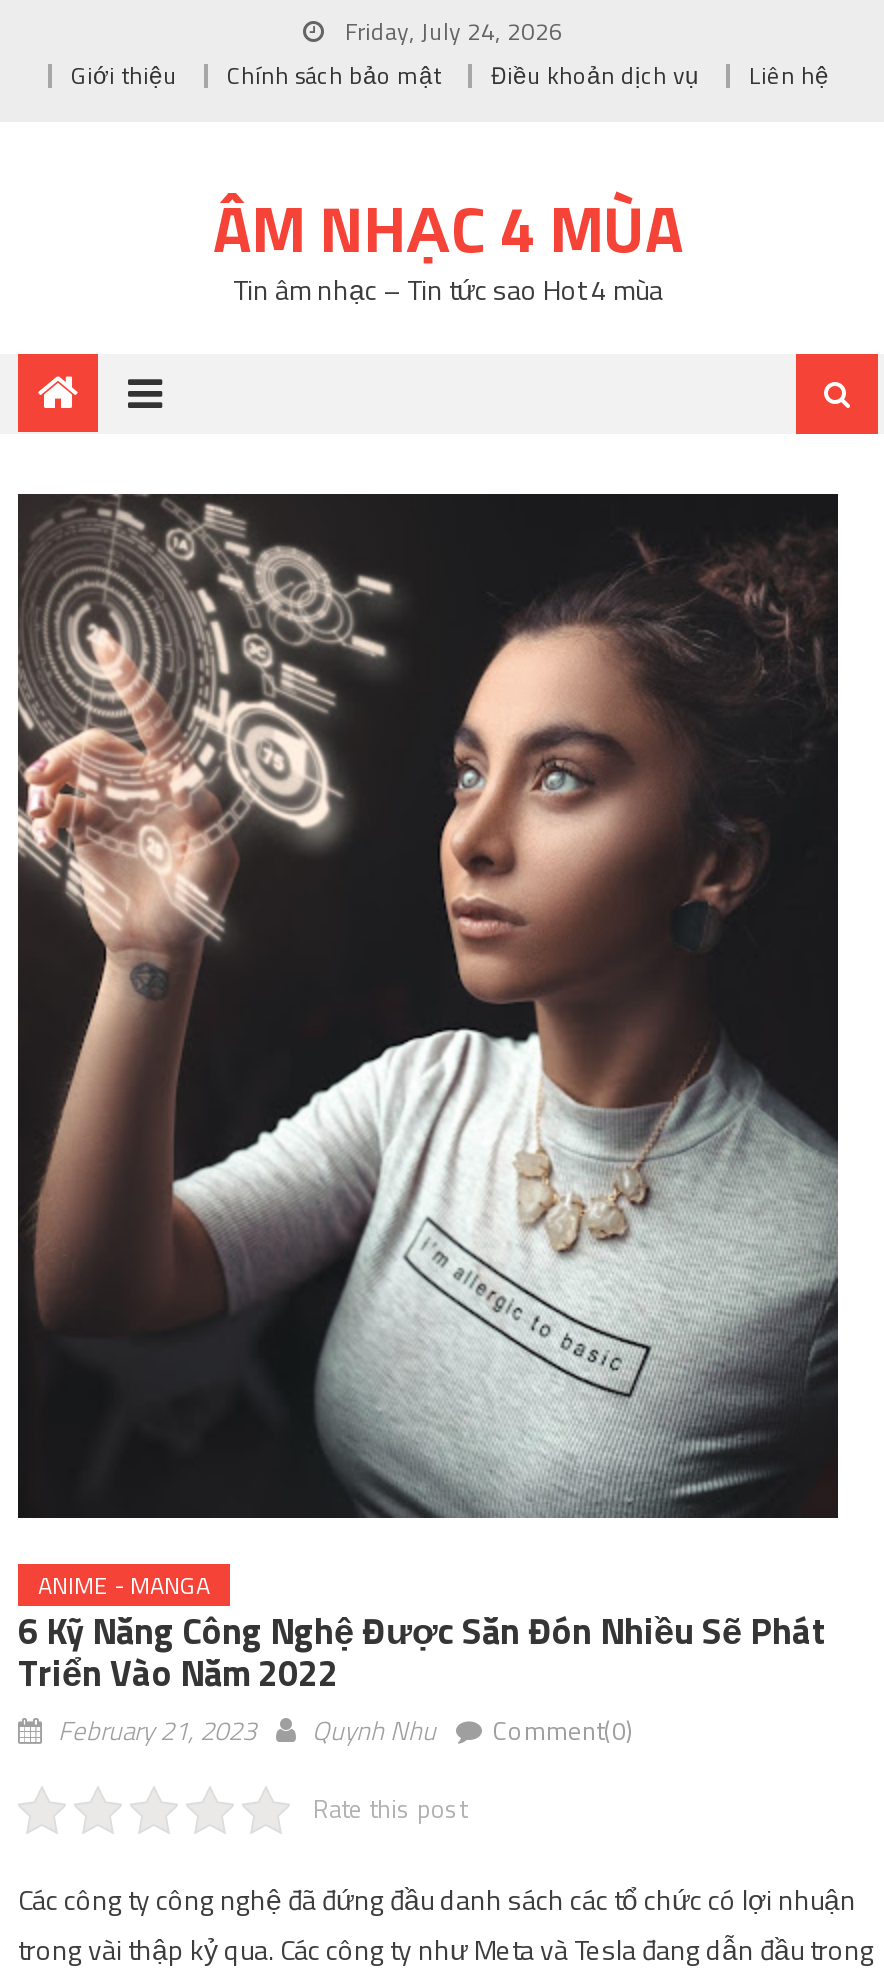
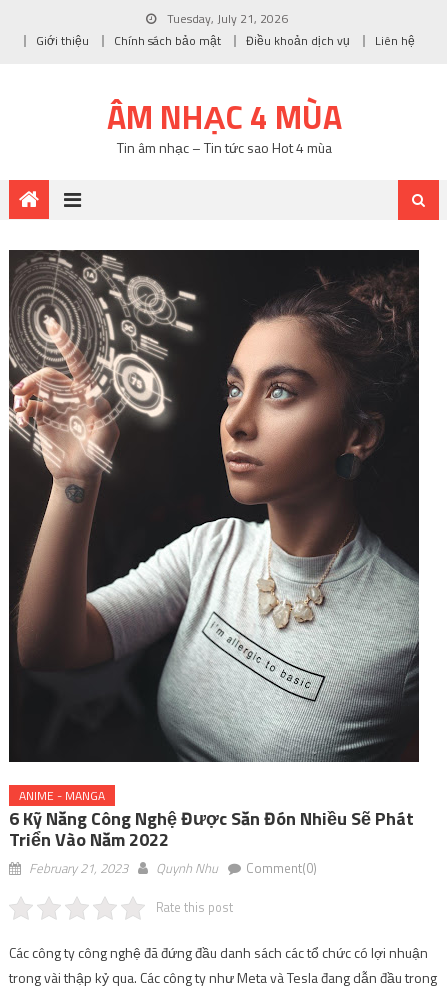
[339,12,563,50] Friday, July 24, 2026 -> [163,9,287,28] Tuesday, July 21, 2026

